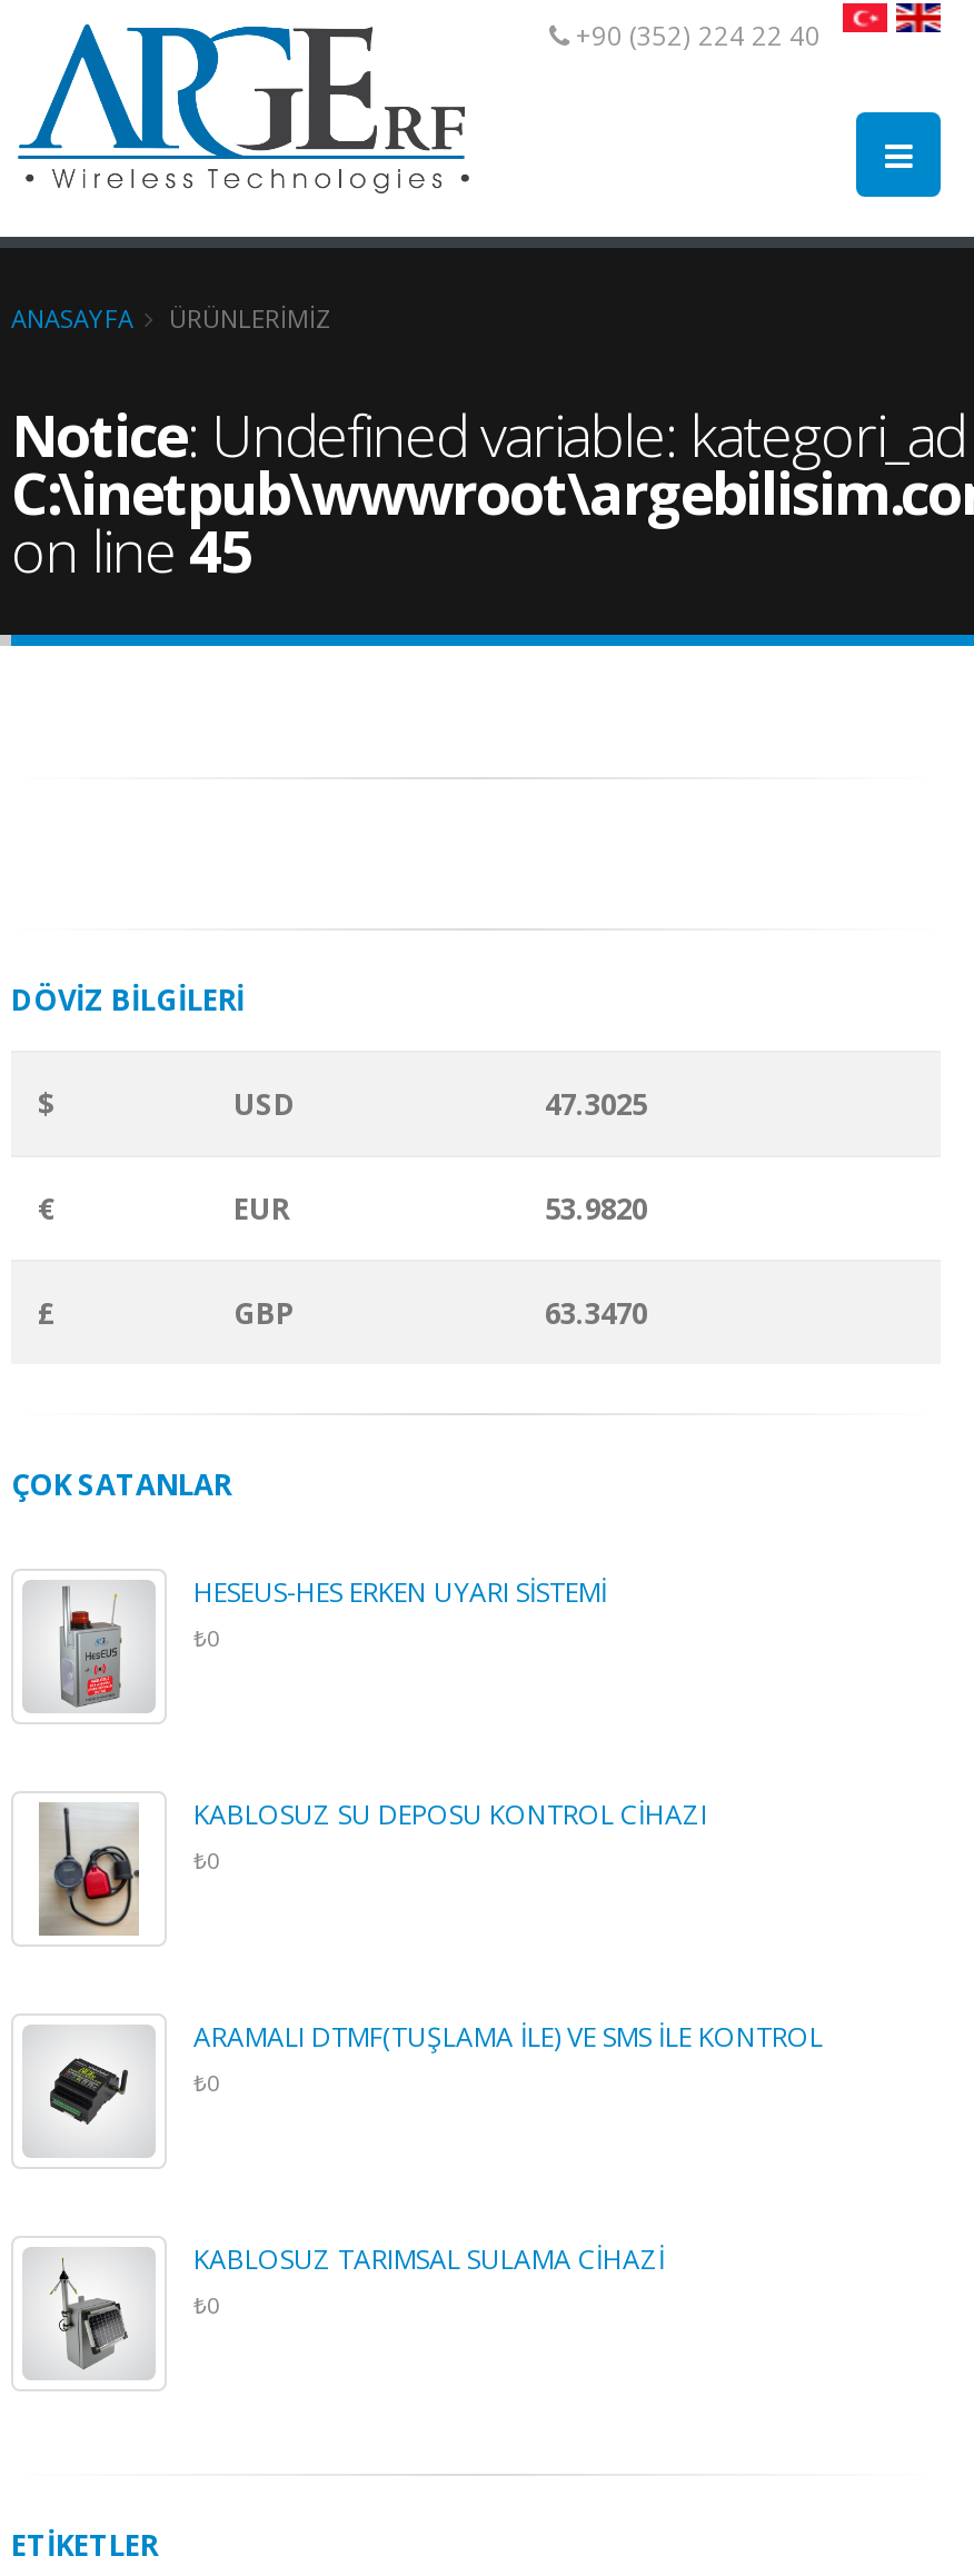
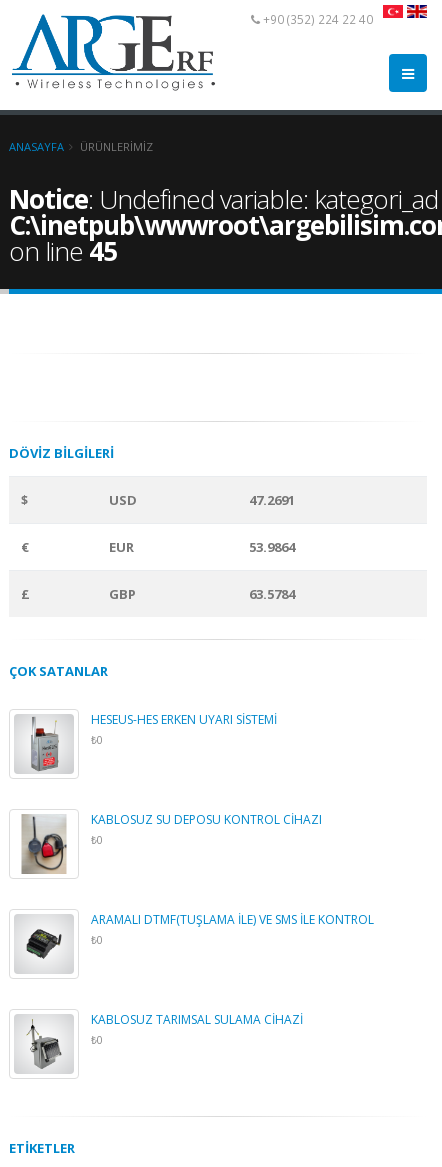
[545,1084,647,1124] 47.3025 -> [249,491,295,509] 47.2691
[545,1188,647,1229] 53.9820 -> [249,538,295,556] 53.9864
[545,1293,647,1333] 63.3470 -> [249,585,295,603] 63.5784

